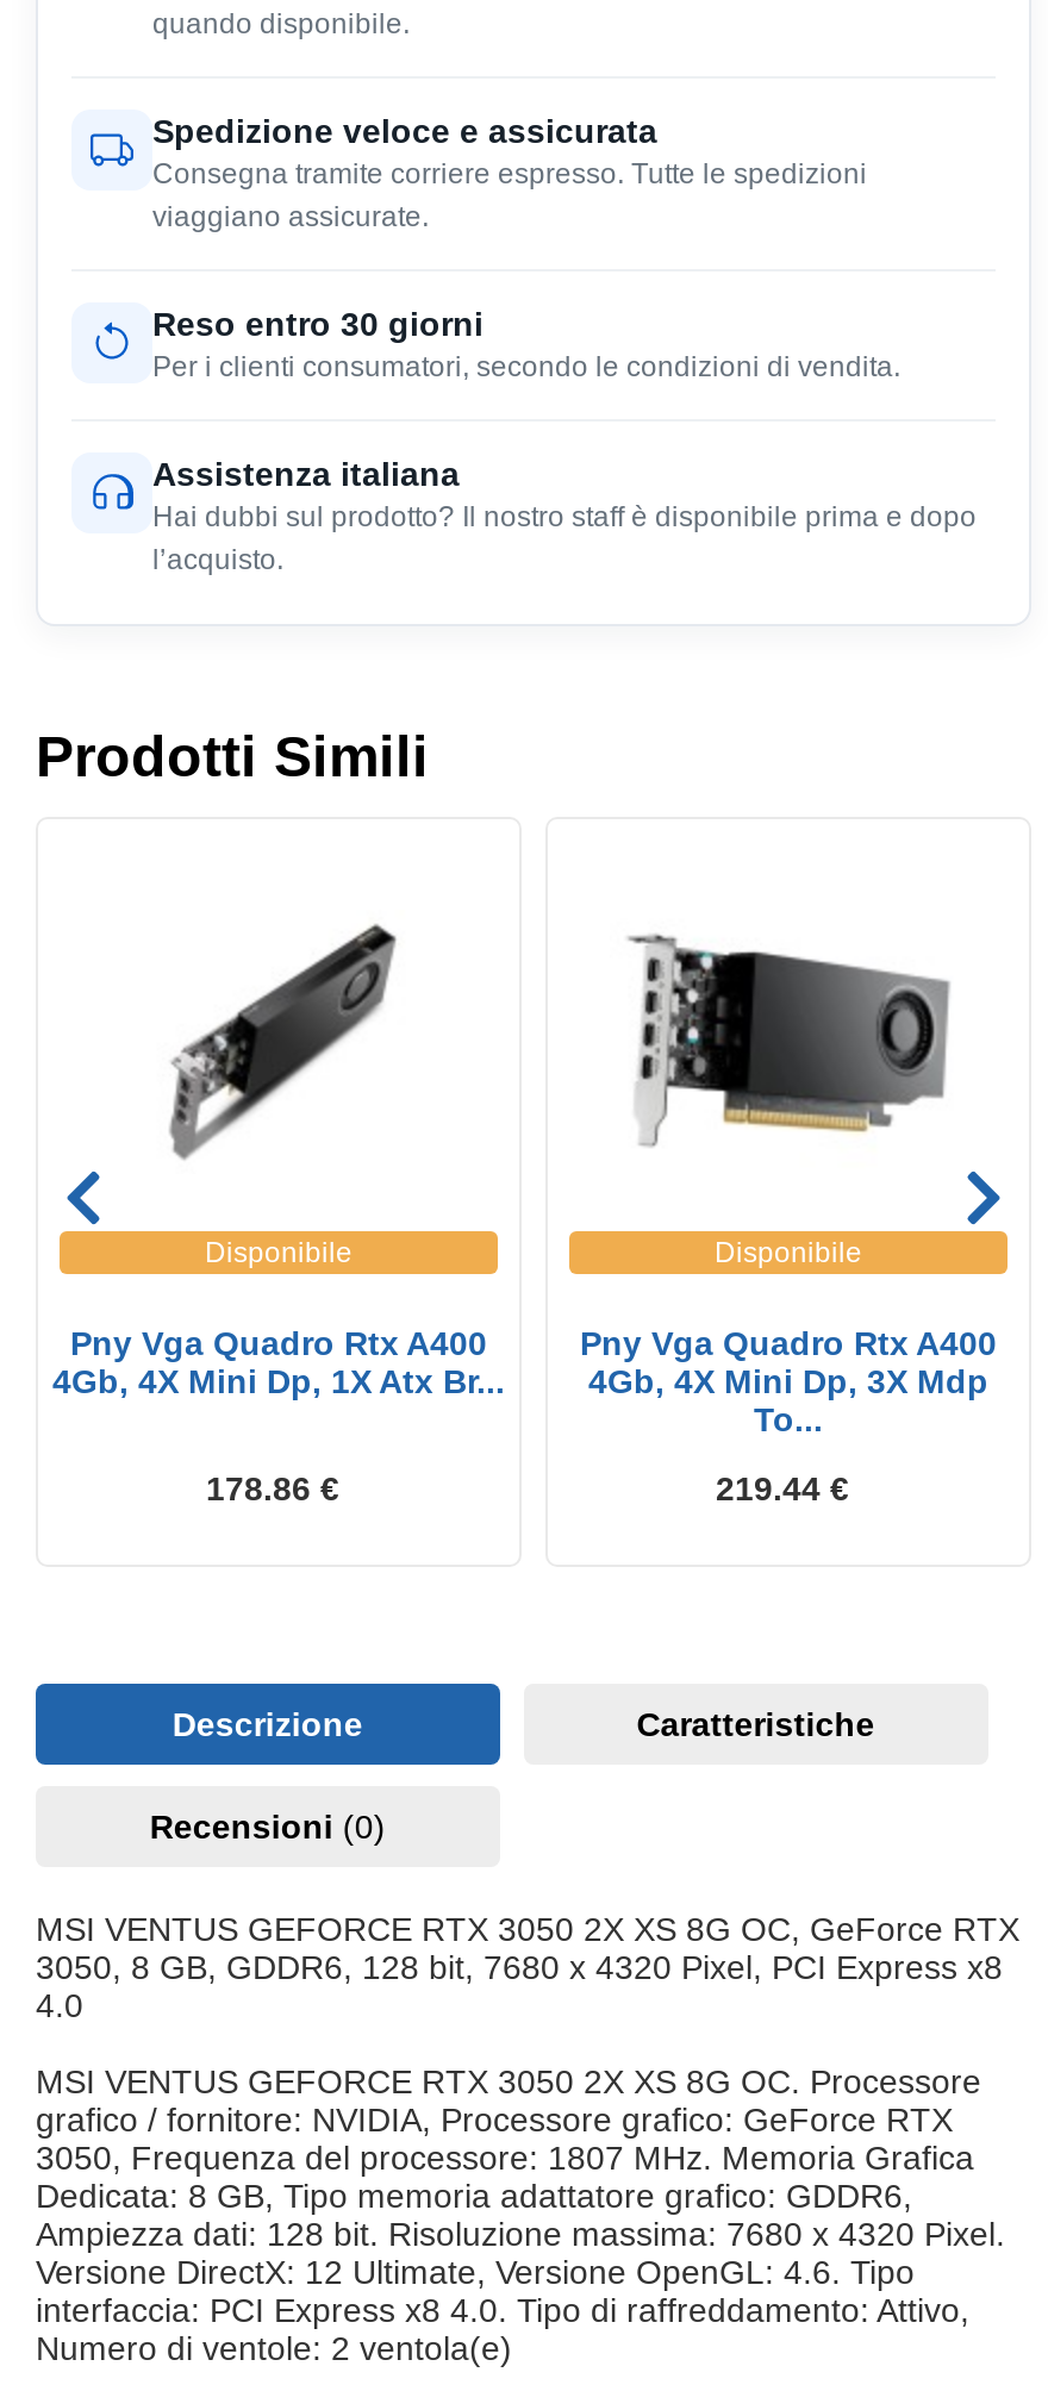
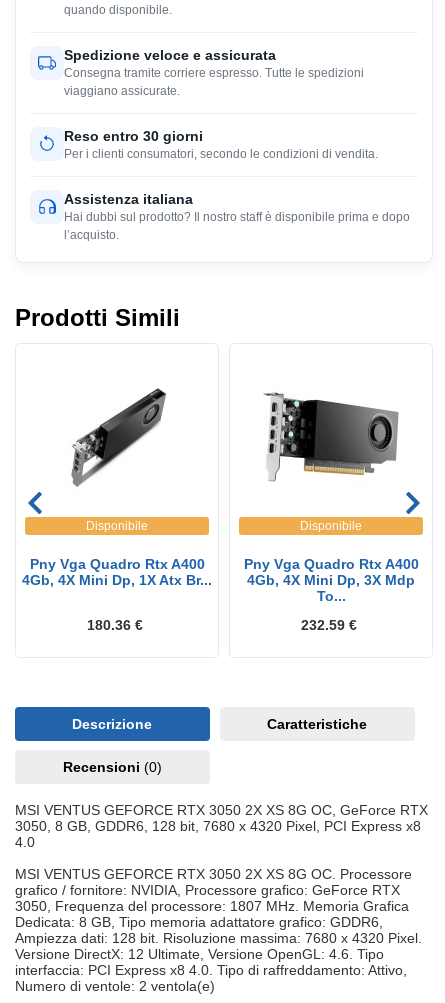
[206,1469,339,1507] 178.86 € -> [86,617,142,633] 180.36 €
[716,1469,849,1507] 219.44 € -> [300,617,356,633] 232.59 €

